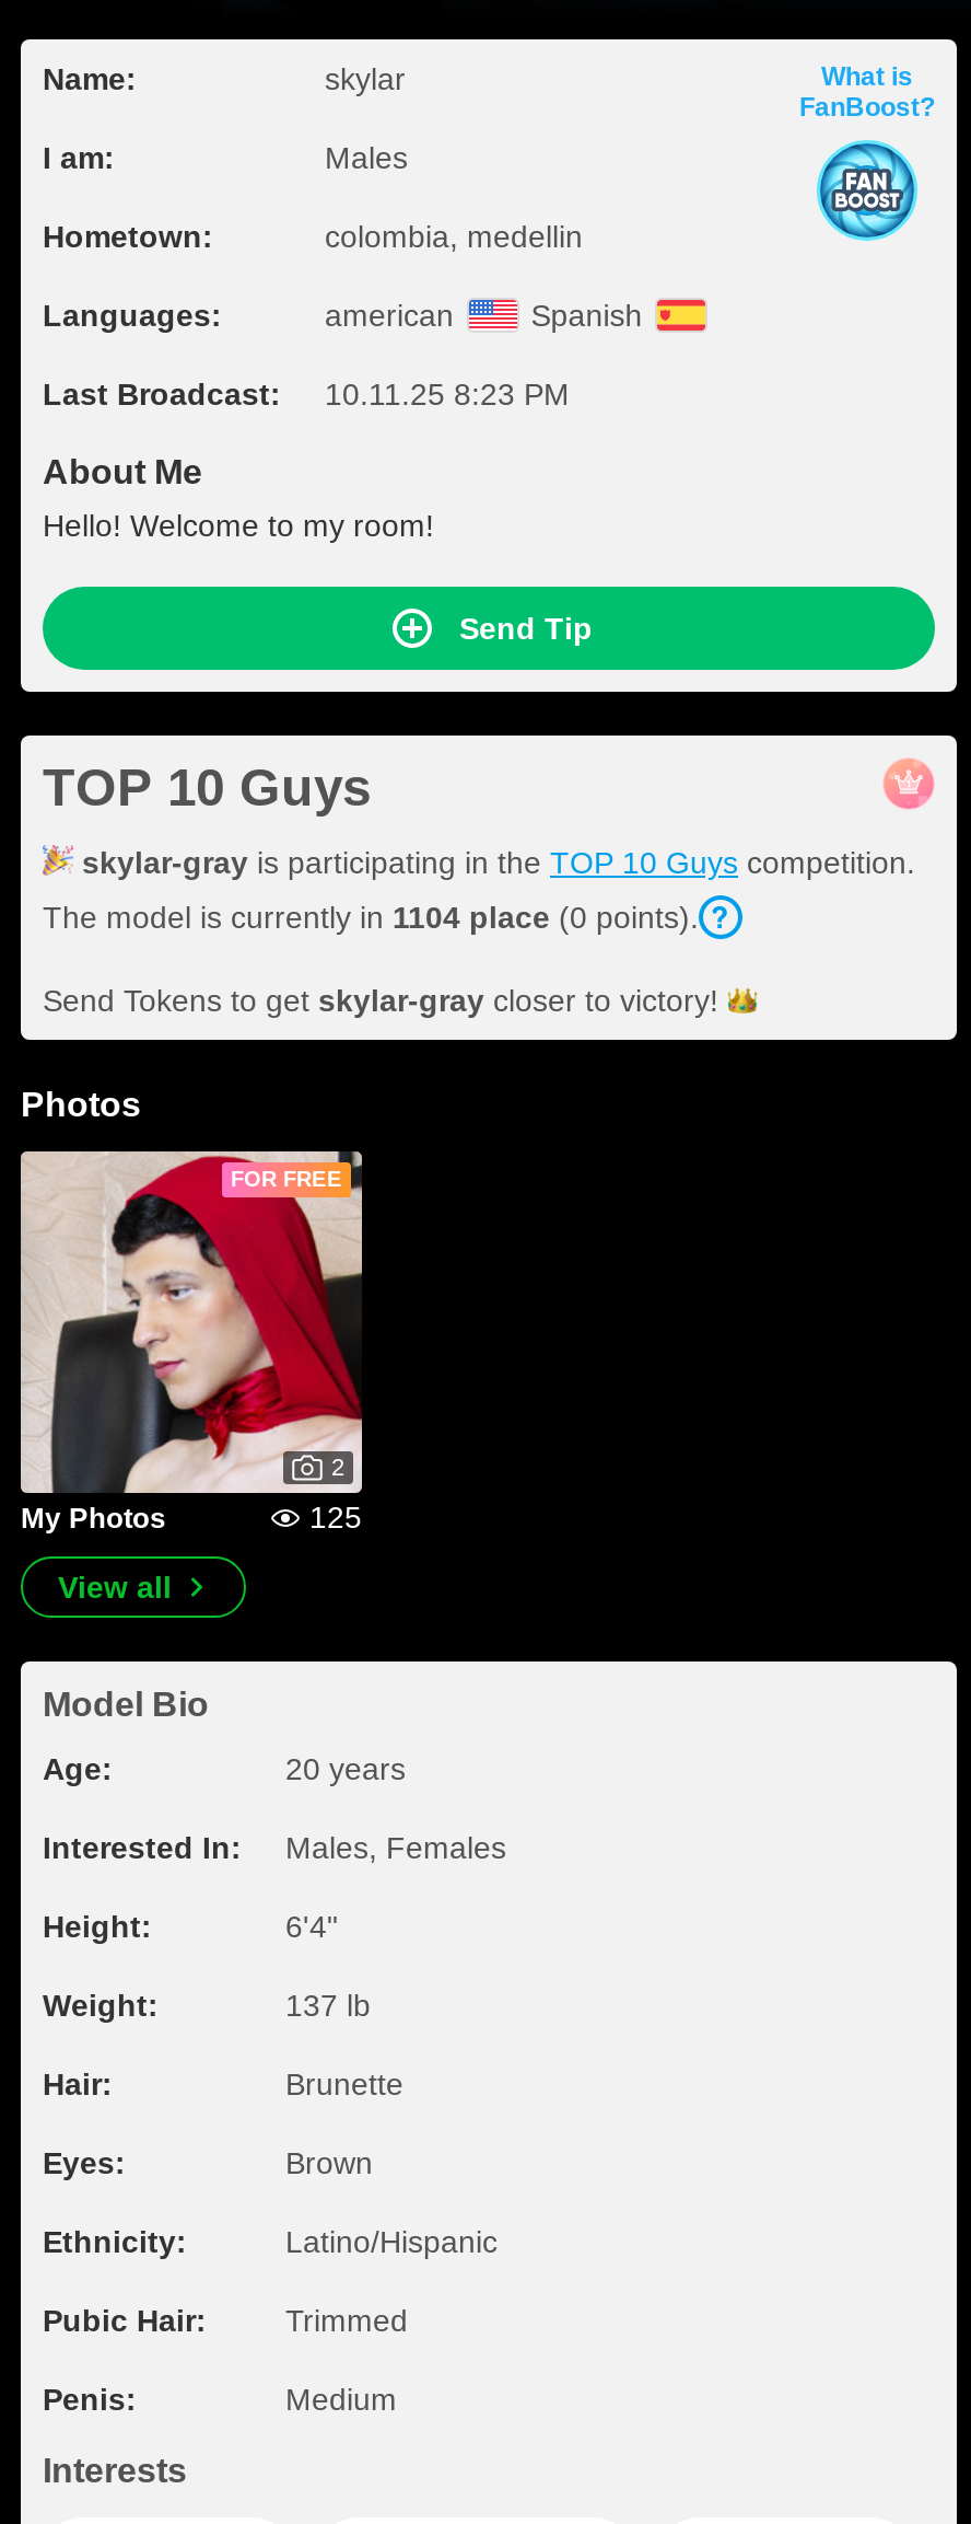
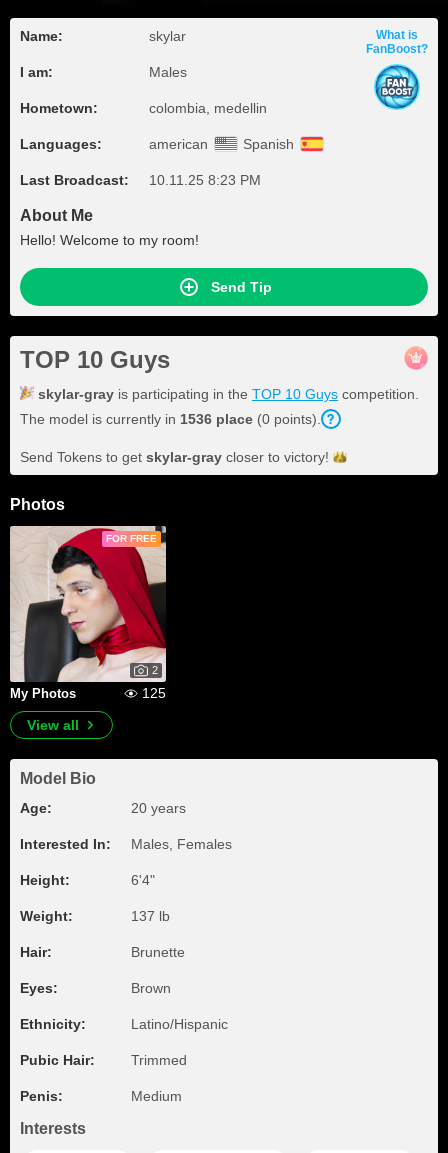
[43,900,699,935] The model is currently in 1104 place (0 points). -> [20,411,321,427] The model is currently in 1536 place (0 points).

